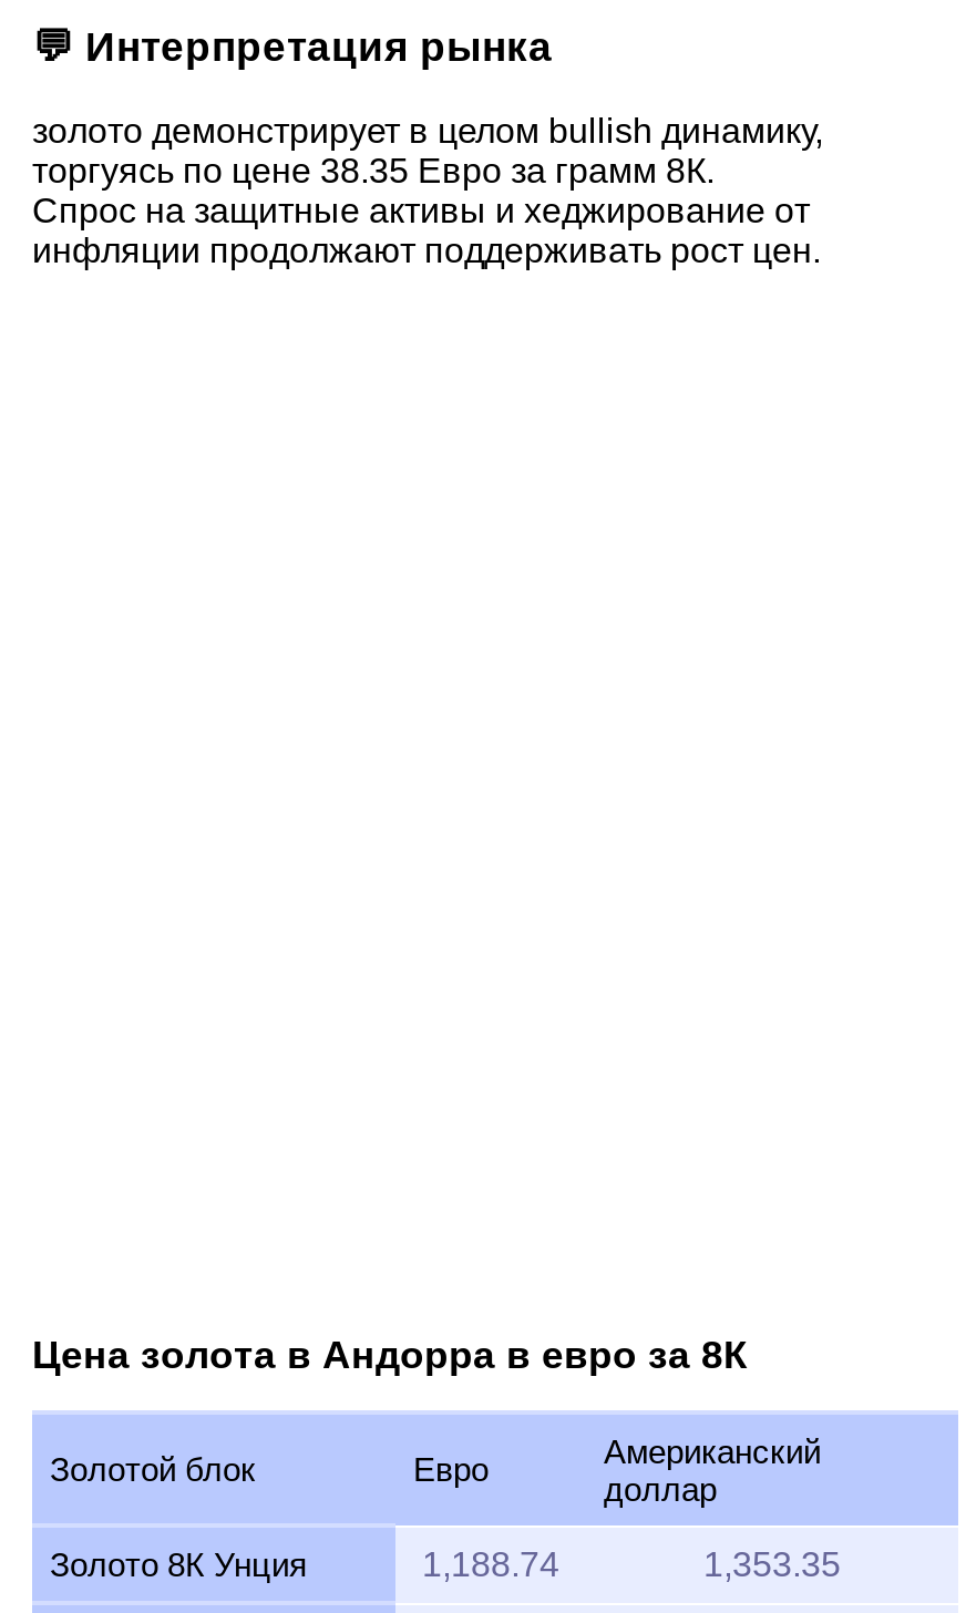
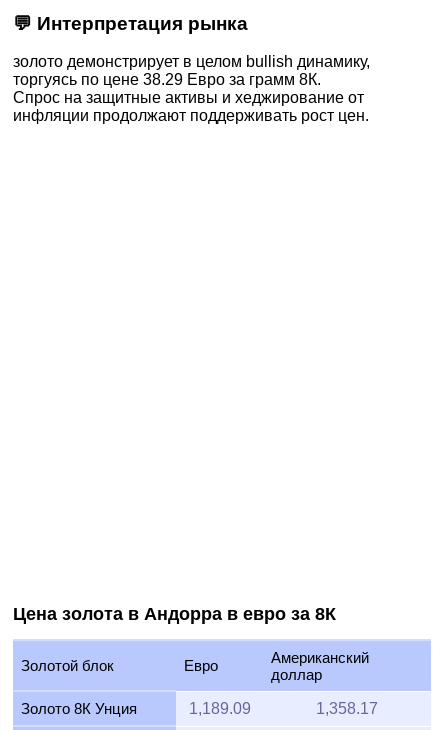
[32,152,715,190] торгуясь по цене 38.35 Евро за грамм 8К. -> [13,71,321,88] торгуясь по цене 38.29 Евро за грамм 8К.
[422,1547,559,1584] 1,188.74 -> [188,700,250,717] 1,189.09
[703,1547,841,1584] 1,353.35 -> [316,700,378,717] 1,358.17

